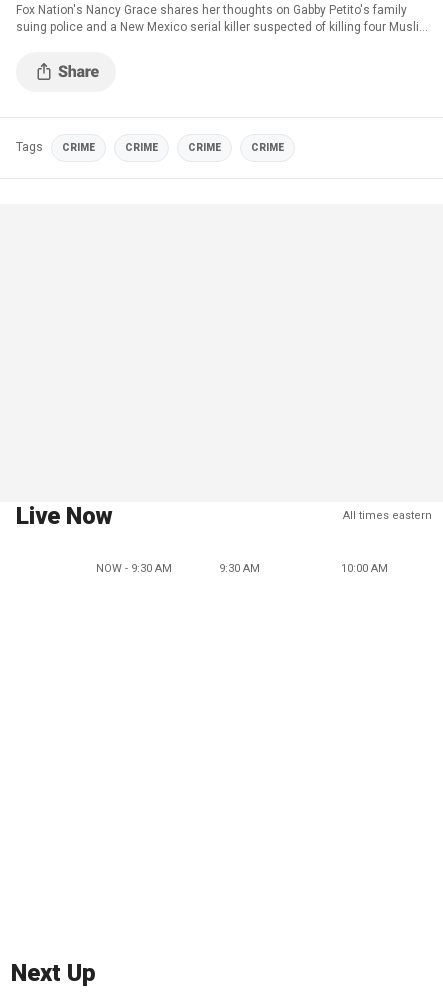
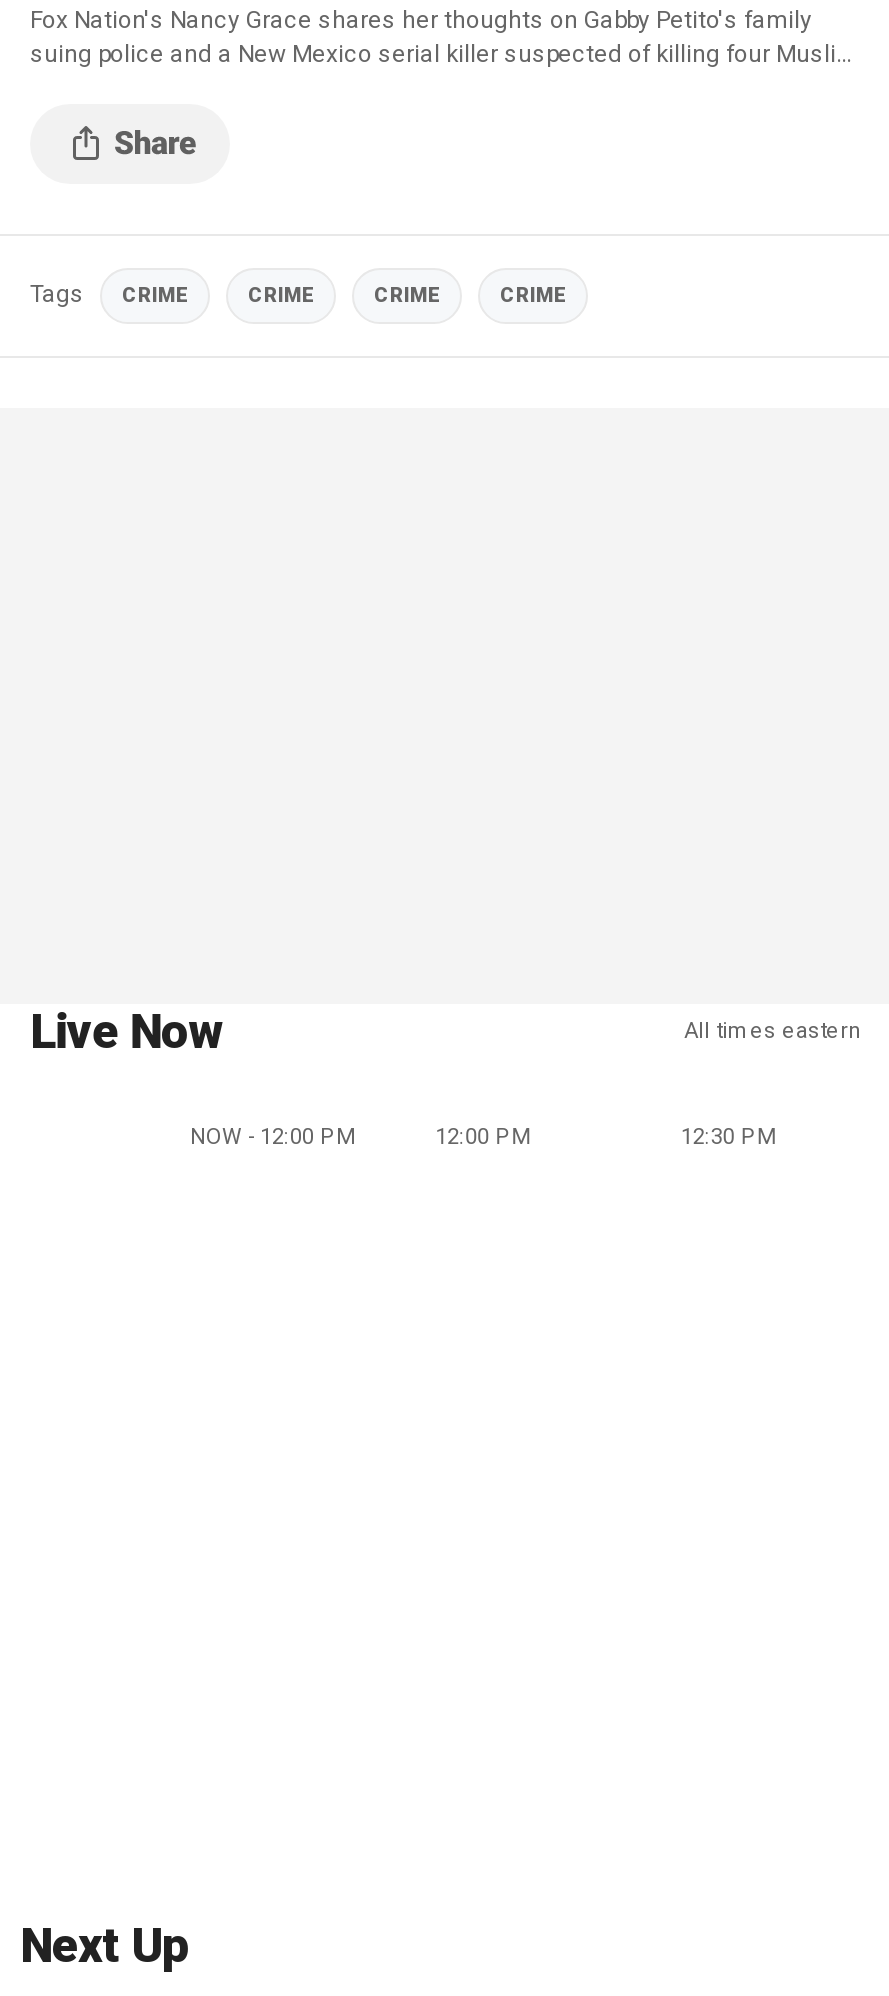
[96,562,388,575] NOW - 9:30 AM | 9:30 AM | 10:00 AM -> [190,1124,777,1150] NOW - 12:00 PM | 12:00 PM | 12:30 PM

